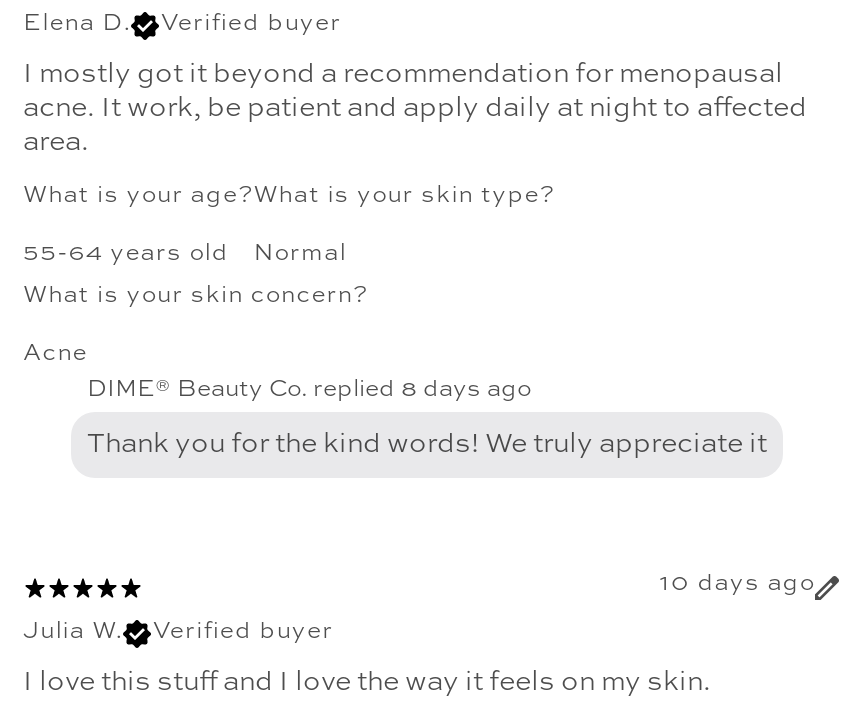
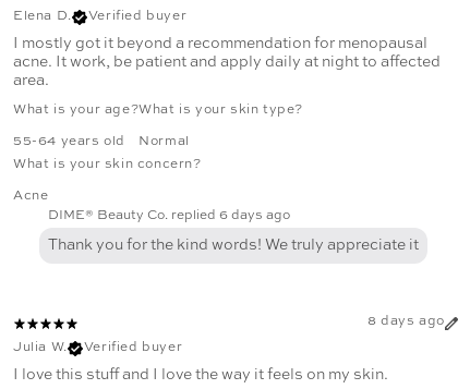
[87,378,531,402] DIME® Beauty Co. replied 8 days ago -> [48,209,290,222] DIME® Beauty Co. replied 6 days ago
[660,572,815,596] 10 days ago -> [367,315,445,328] 8 days ago

